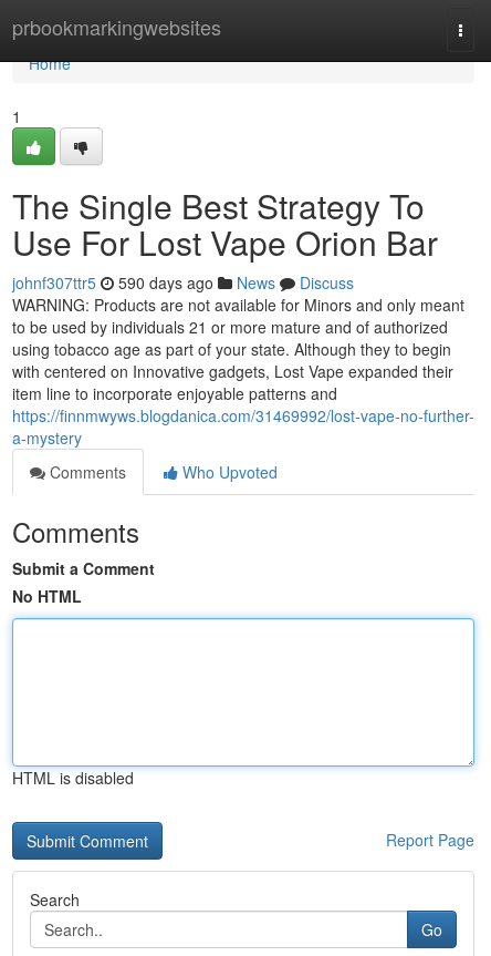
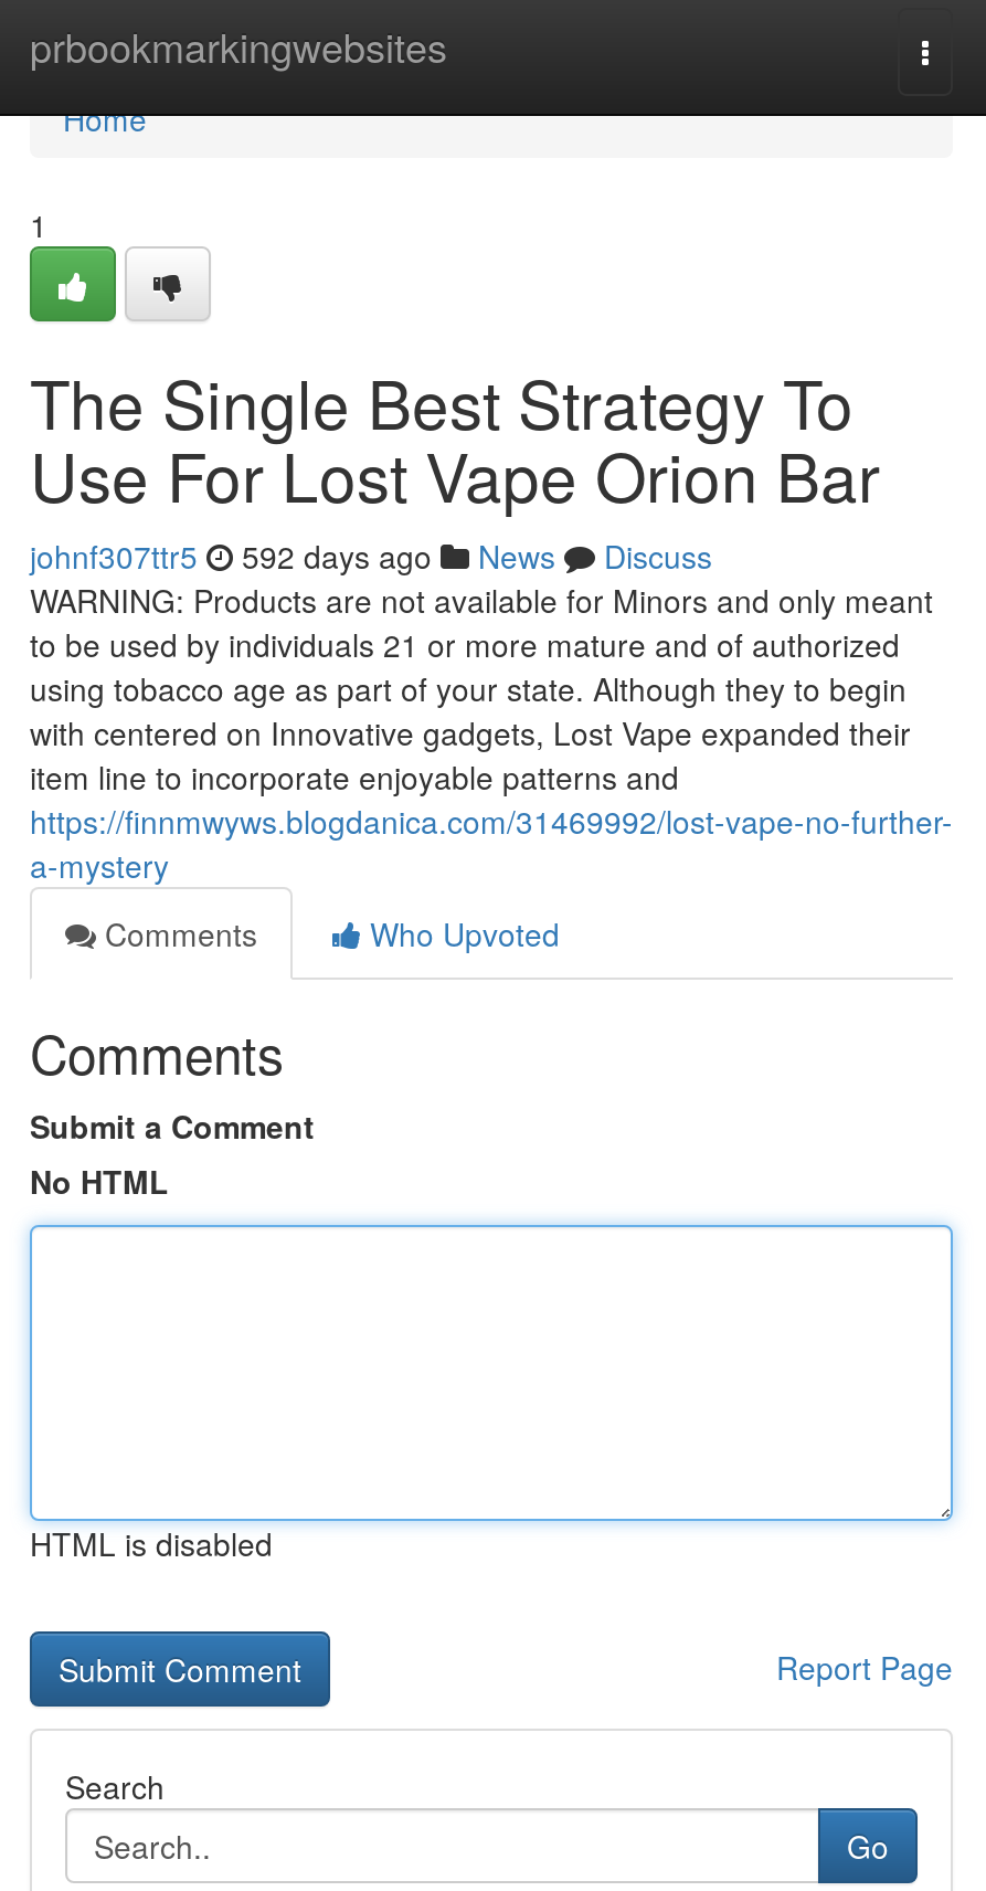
[12,271,354,294] johnf307ttr5 590 days ago News Discuss -> [30,534,712,578] johnf307ttr5 592 days ago News Discuss

